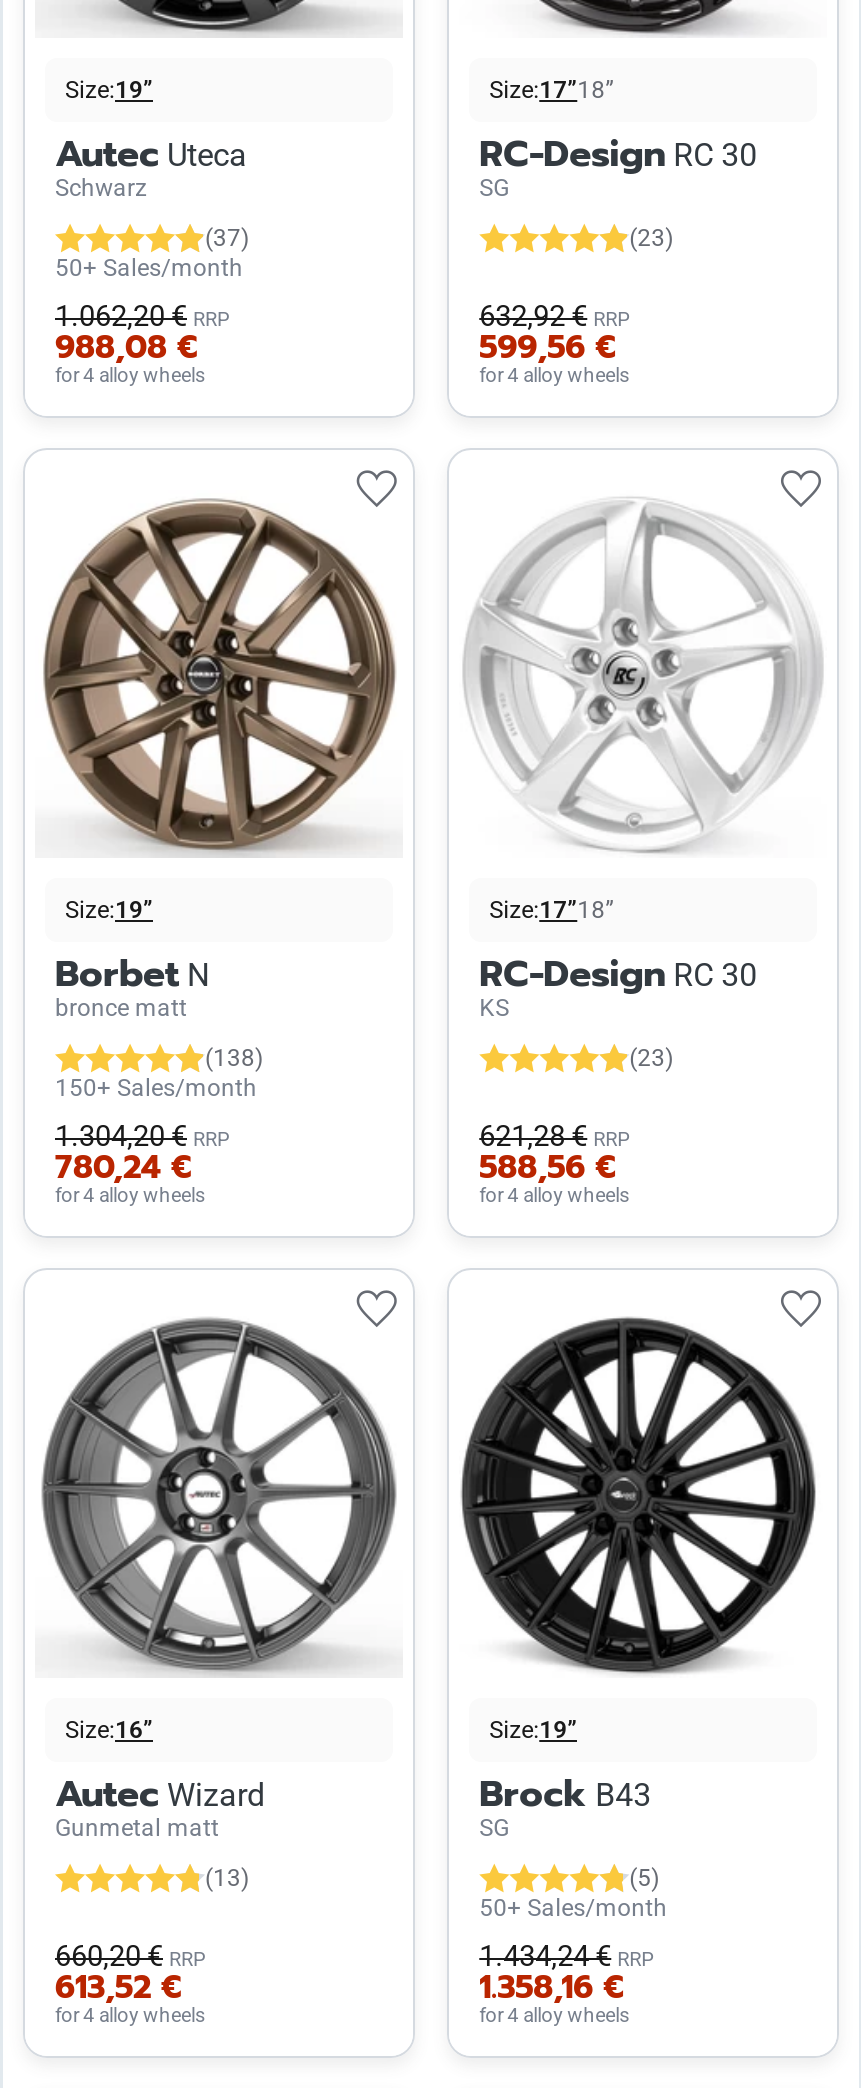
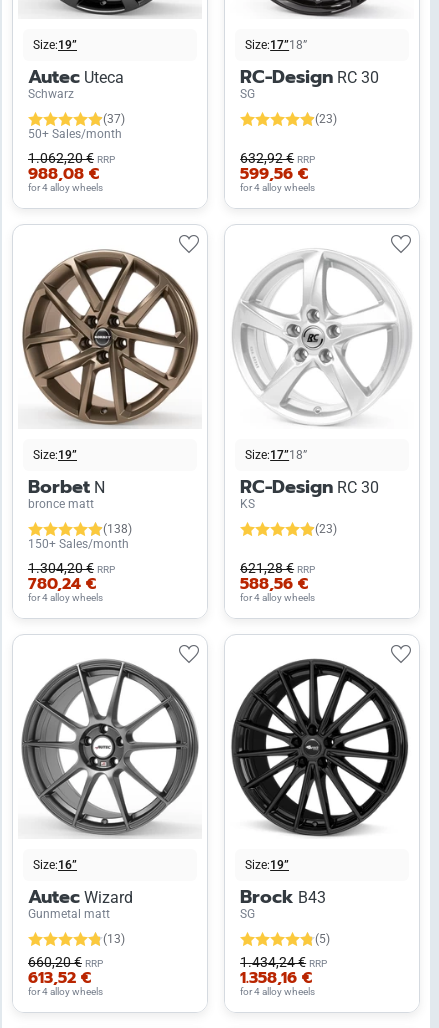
[479,1894,667,1922] 50+ Sales/month -> none

